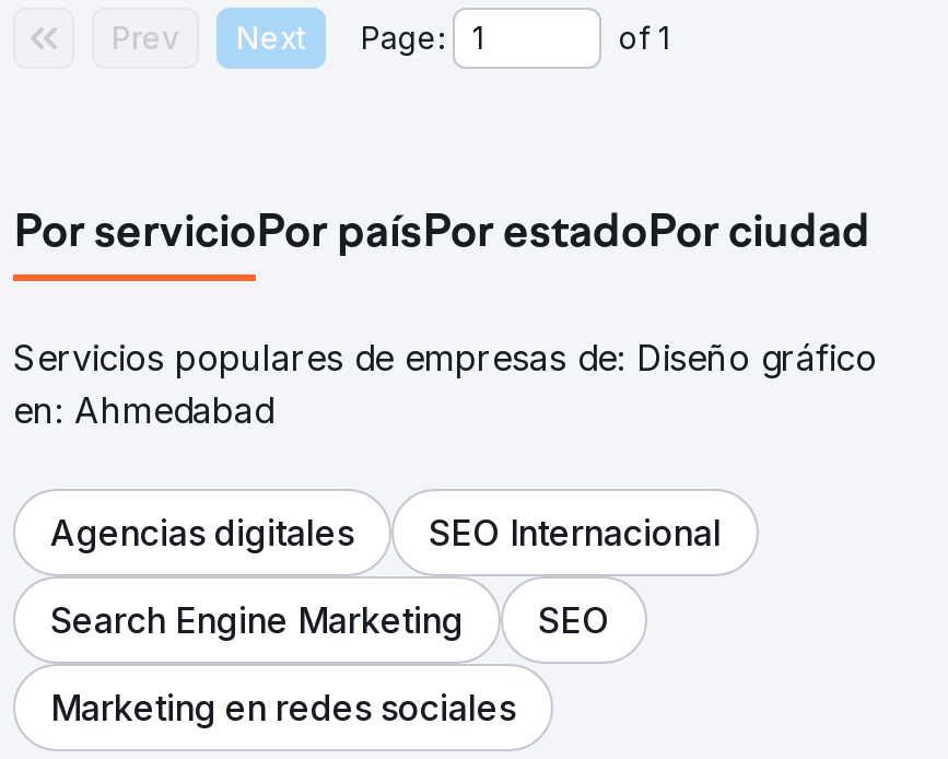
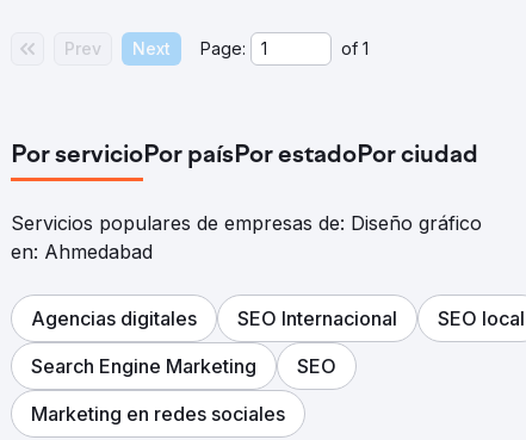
none -> [438,306,525,330] SEO local

